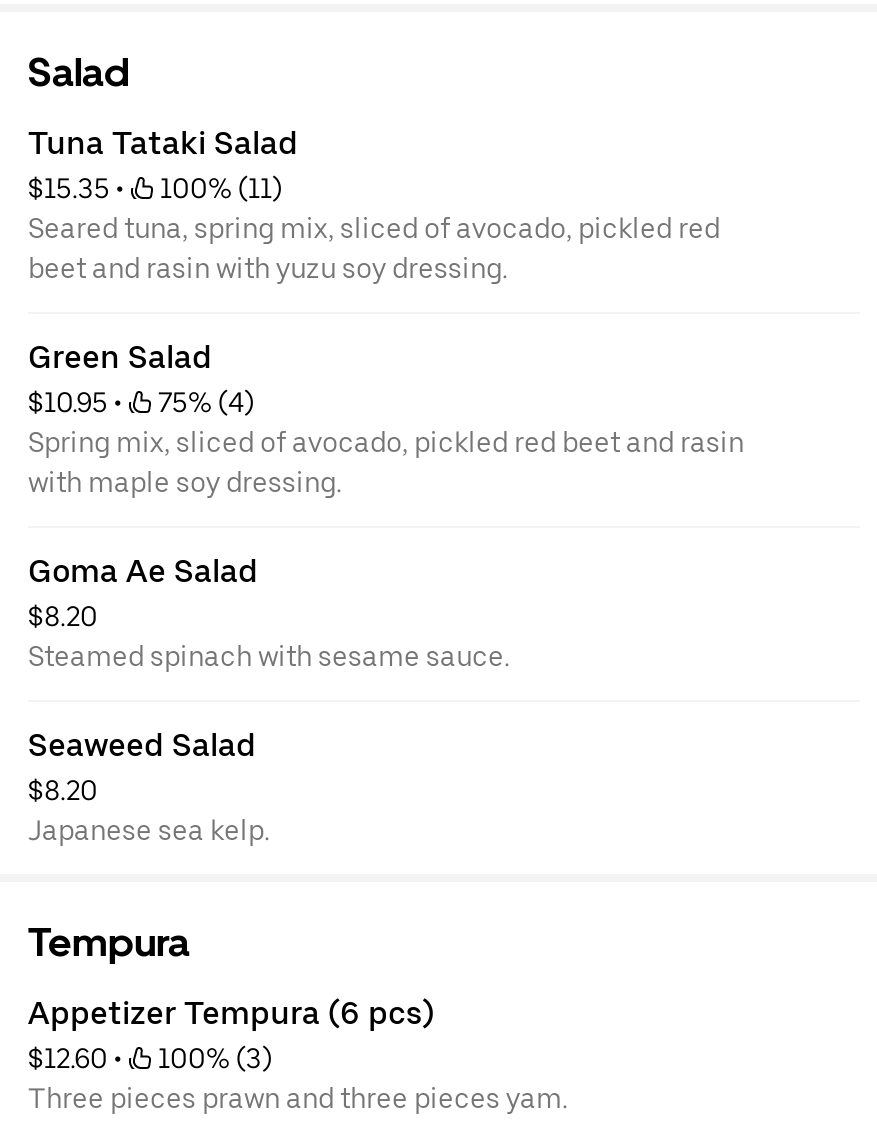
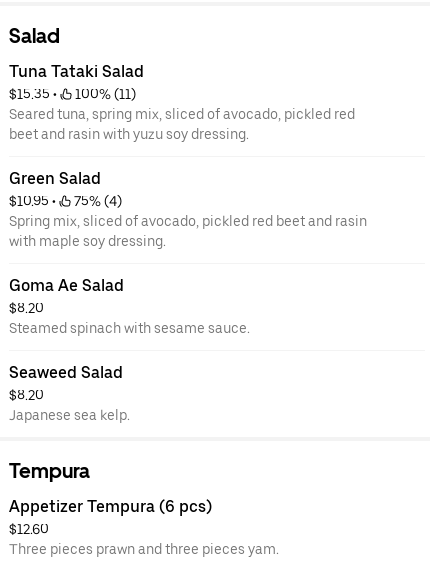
[28,1042,272,1074] $12.60 • | 100% (3) -> [9,521,49,537] $12.60

